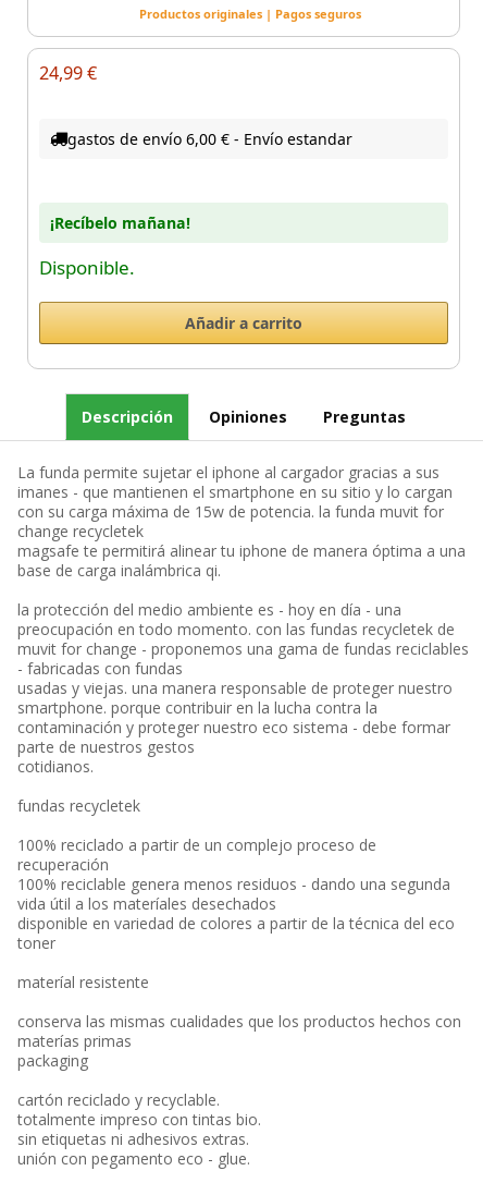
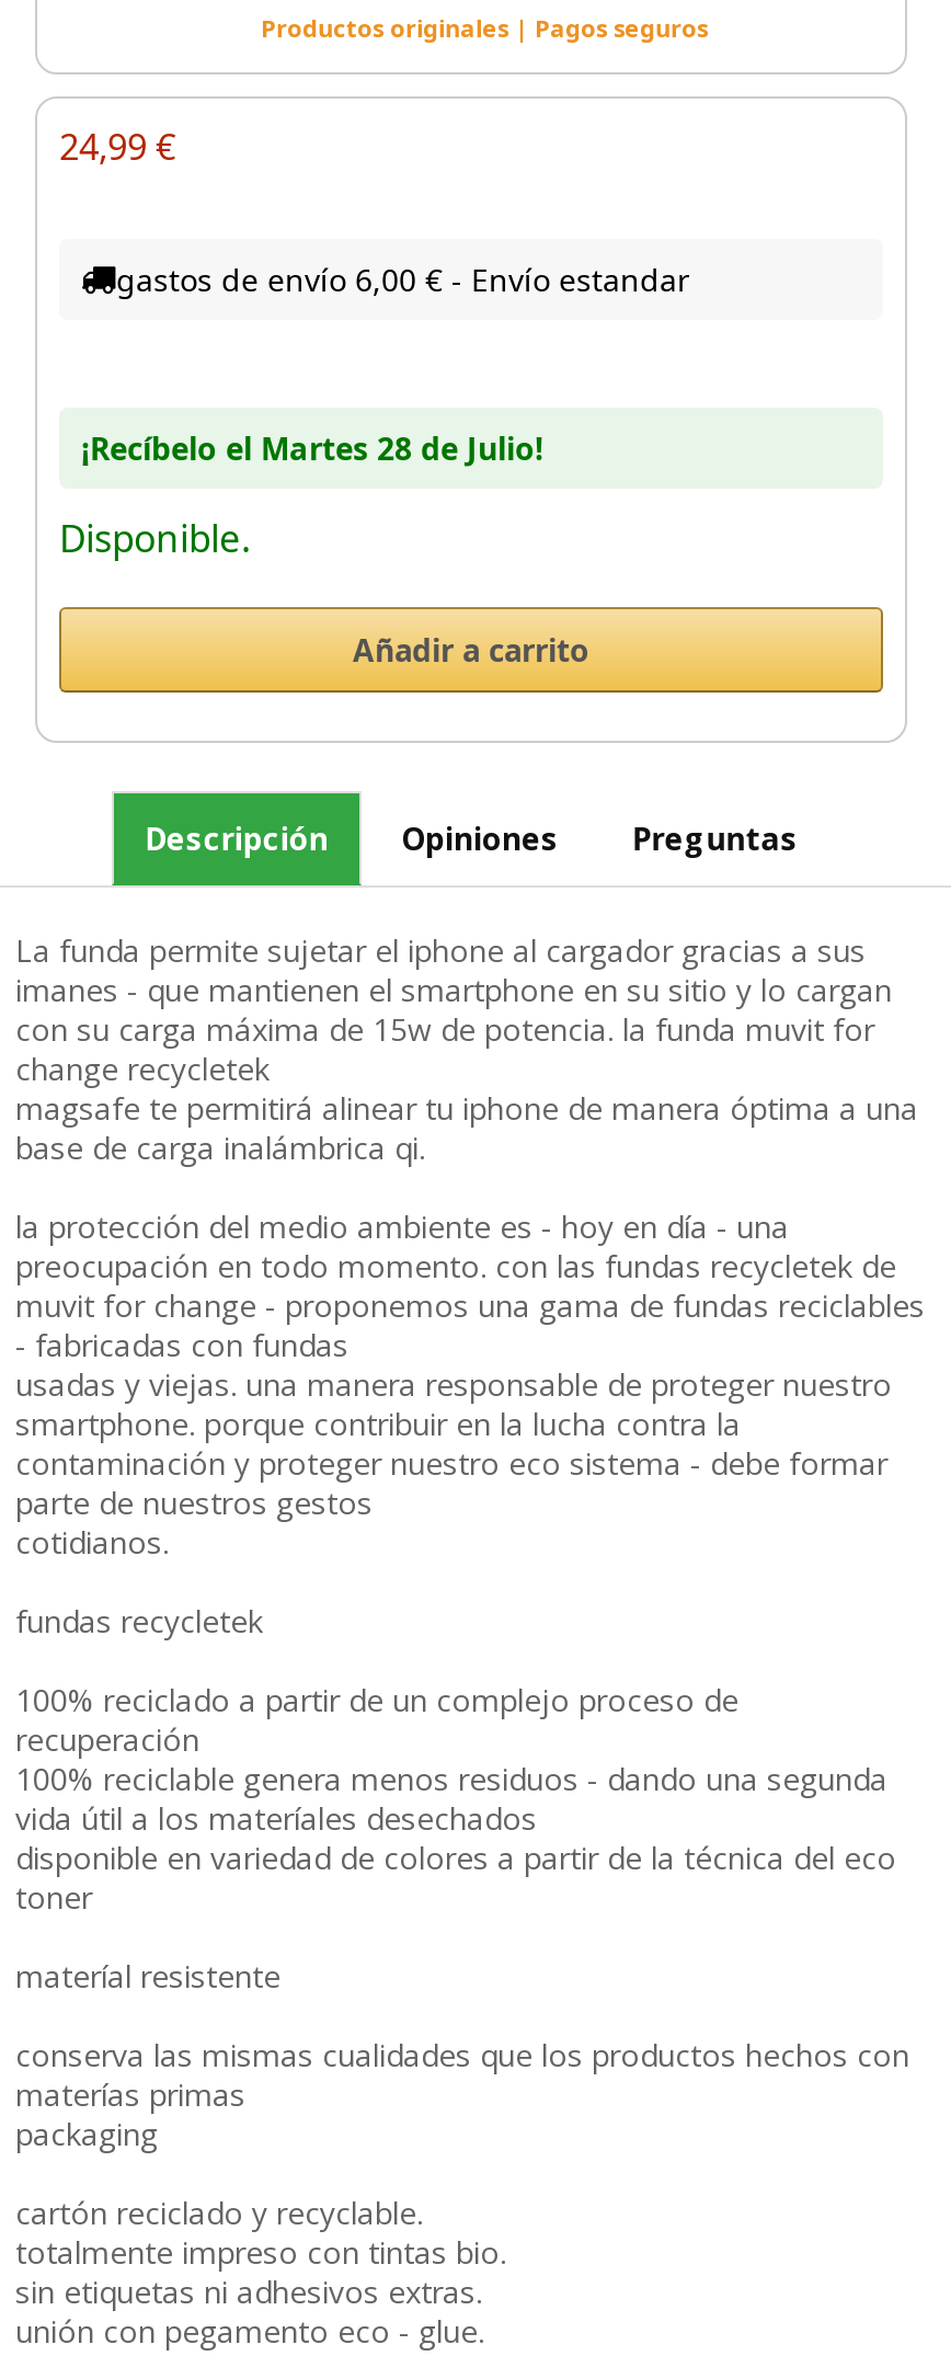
[50,212,190,233] ¡Recíbelo mañana! -> [81,427,543,469] ¡Recíbelo el Martes 28 de Julio!

